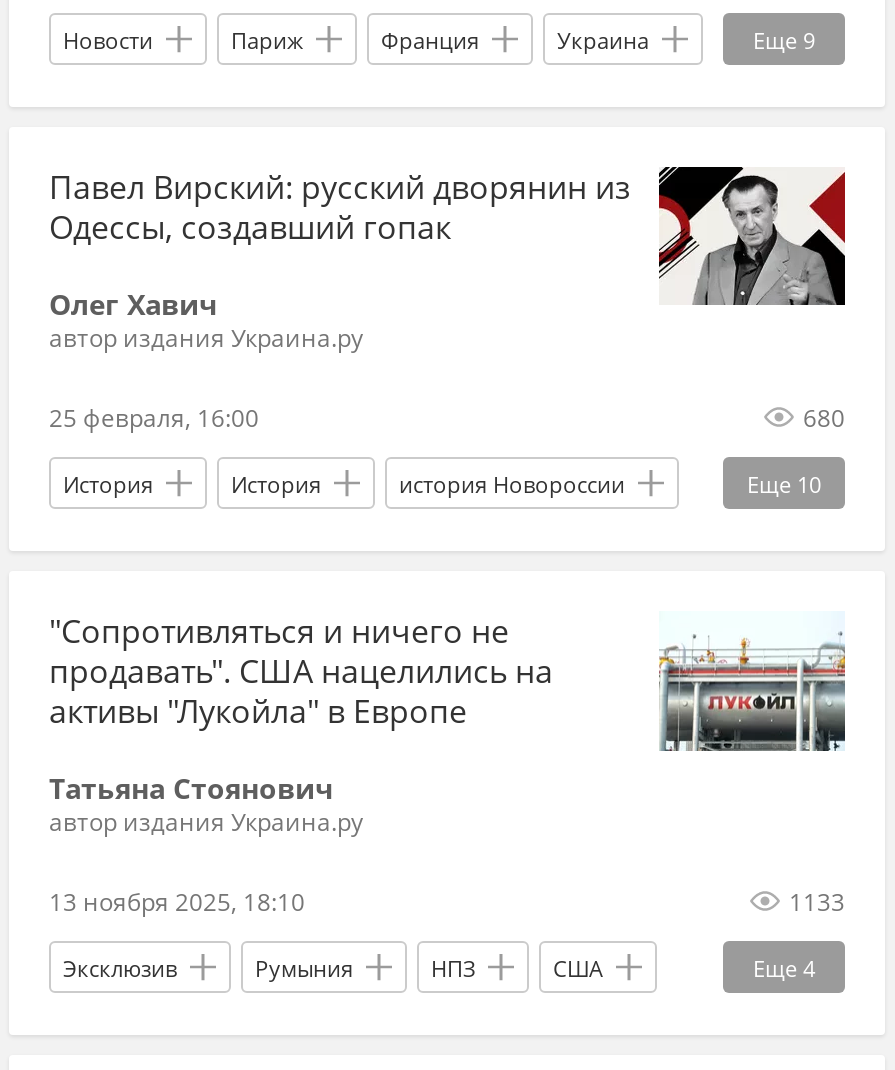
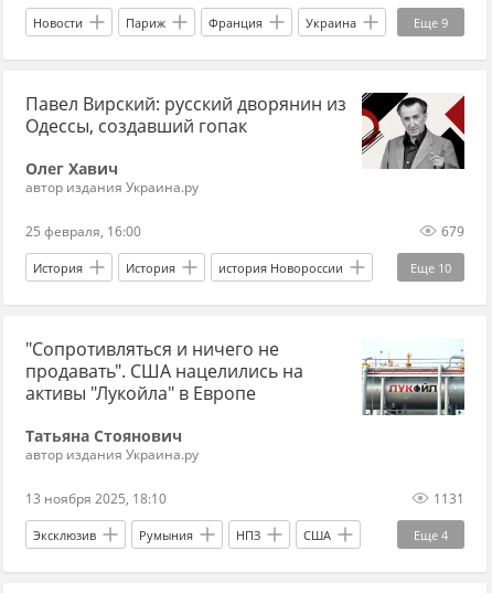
[803,401,845,433] 680 -> [441,222,464,240] 679
[789,885,845,917] 1133 -> [434,489,464,507] 1131

